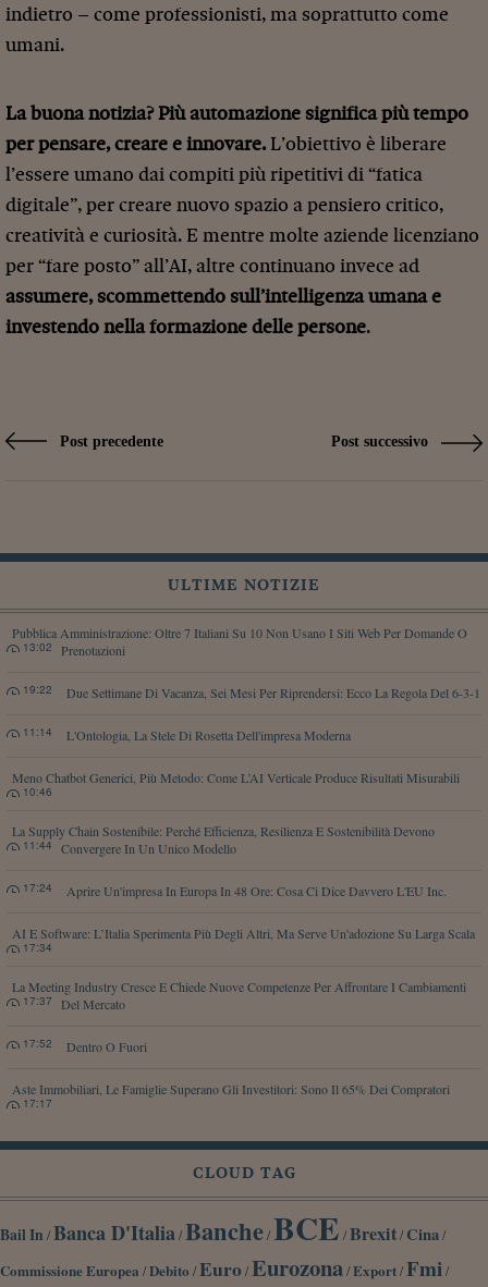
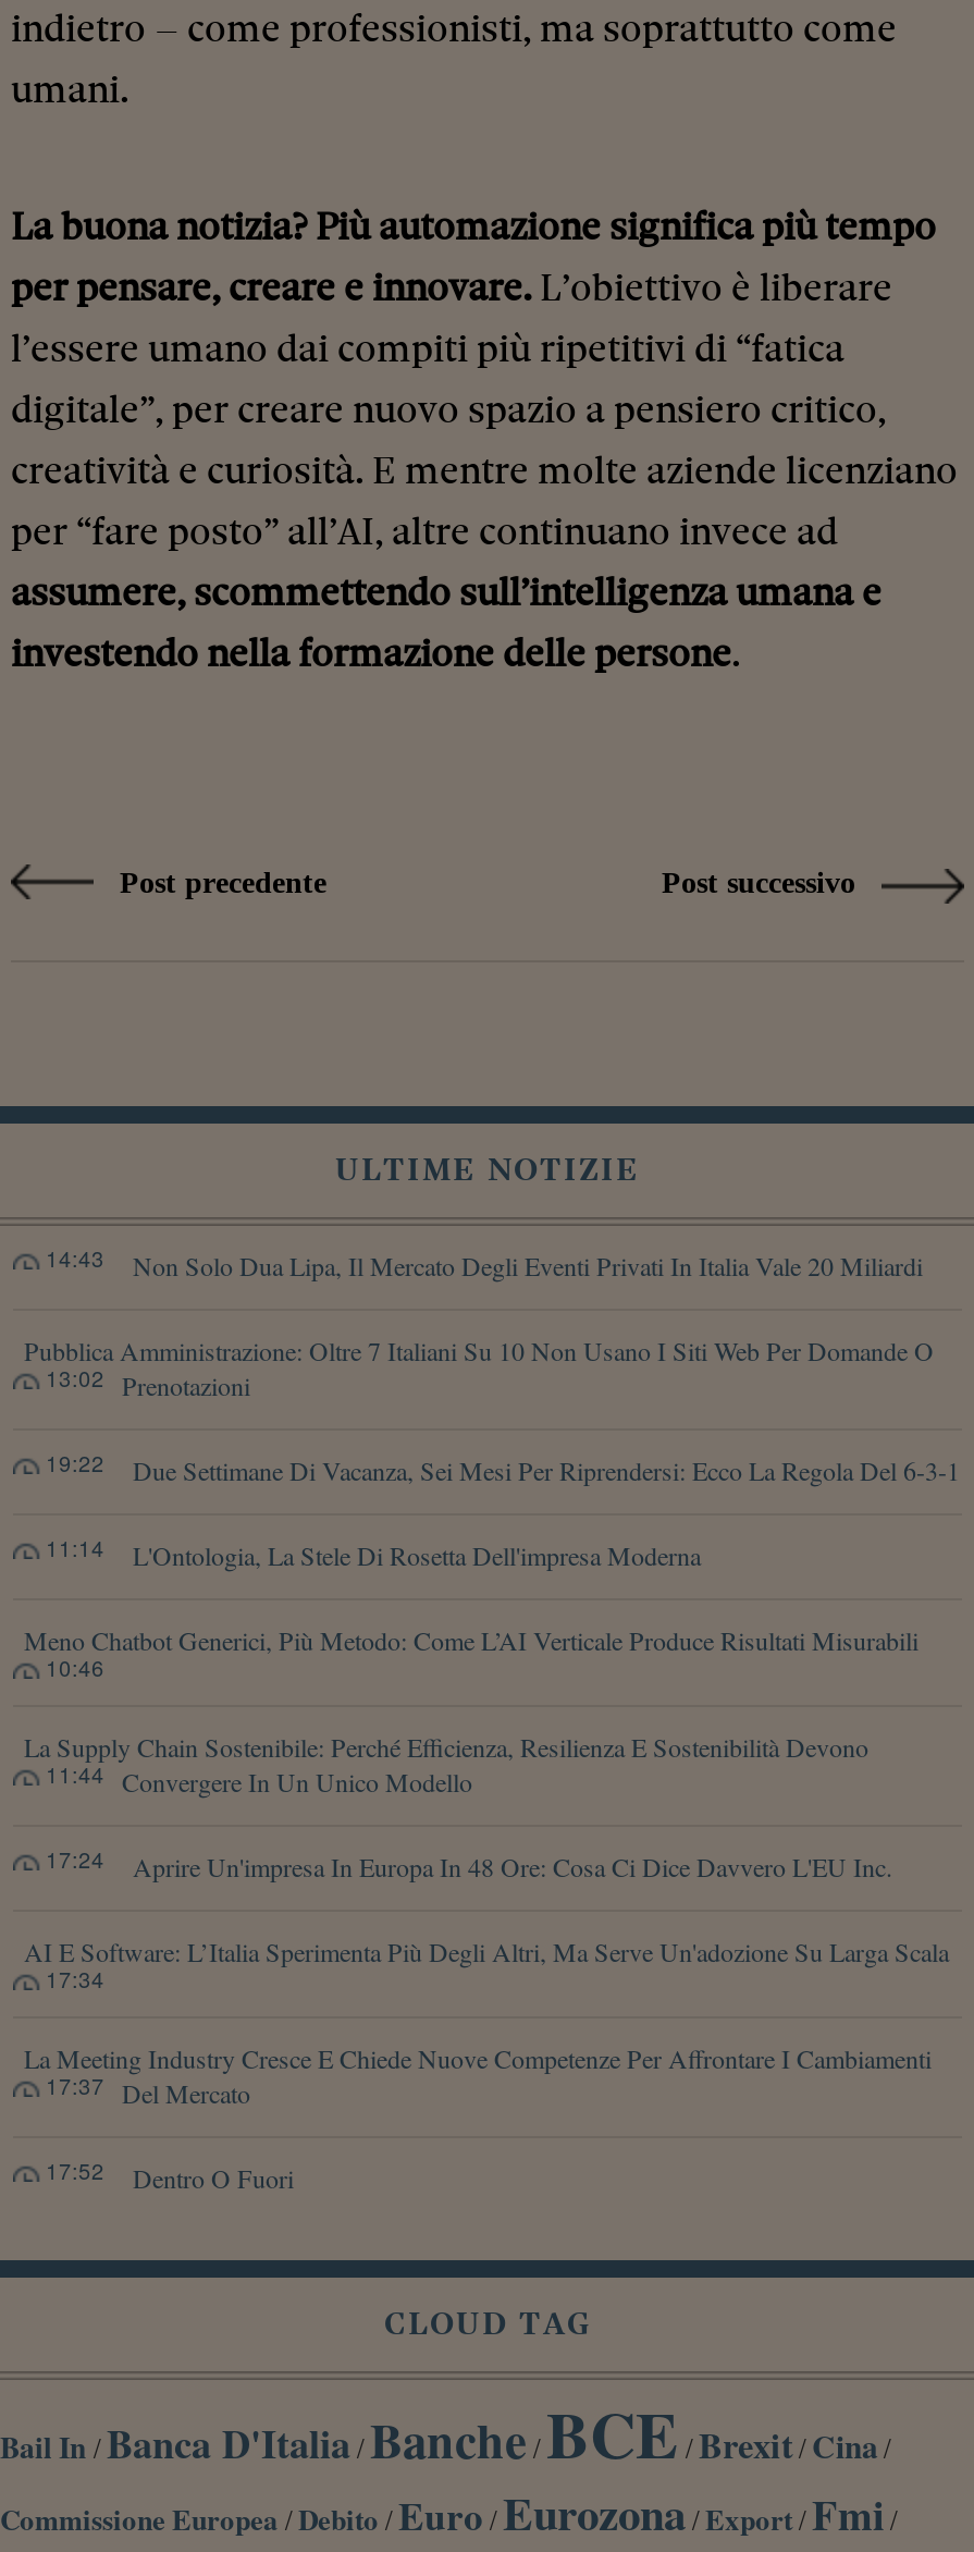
none -> [46,1244,923,1283] Non Solo Dua Lipa, Il Mercato Degli Eventi Privati In Italia Vale 20 Miliardi | 14:43
moved [12,624,480,1055] -> [24,1333,960,2195]: Pubblica Amministrazione: Oltre 7 Italiani Su 10 Non Usano I Siti Web Per Domande O | Prenotazioni | 13:02 | ... | Dentro O Fuori | 17:52
[12,1080,450,1111] Aste Immobiliari, Le Famiglie Superano Gli Investitori: Sono Il 65% Dei Compratori | 17:17 -> none

